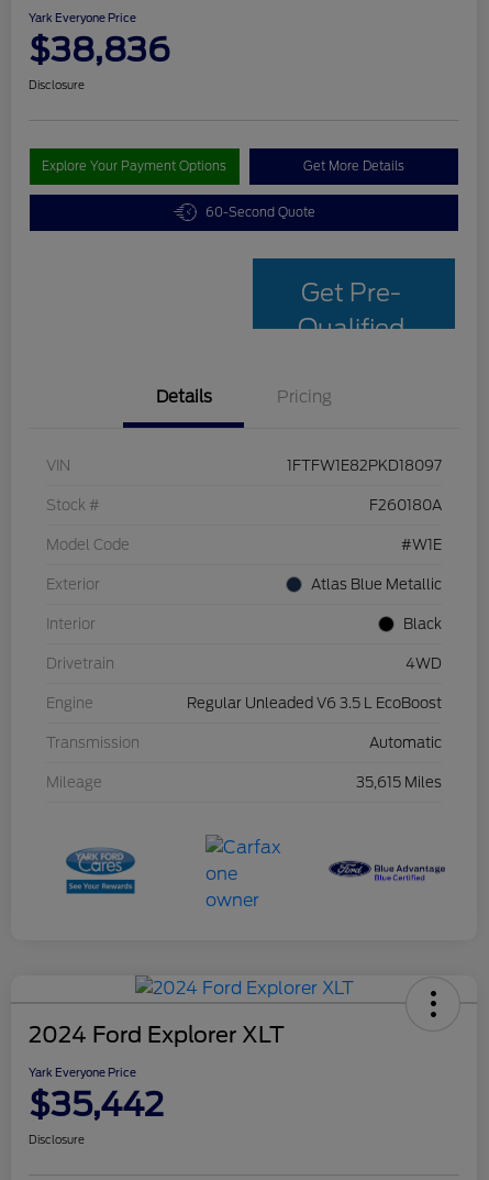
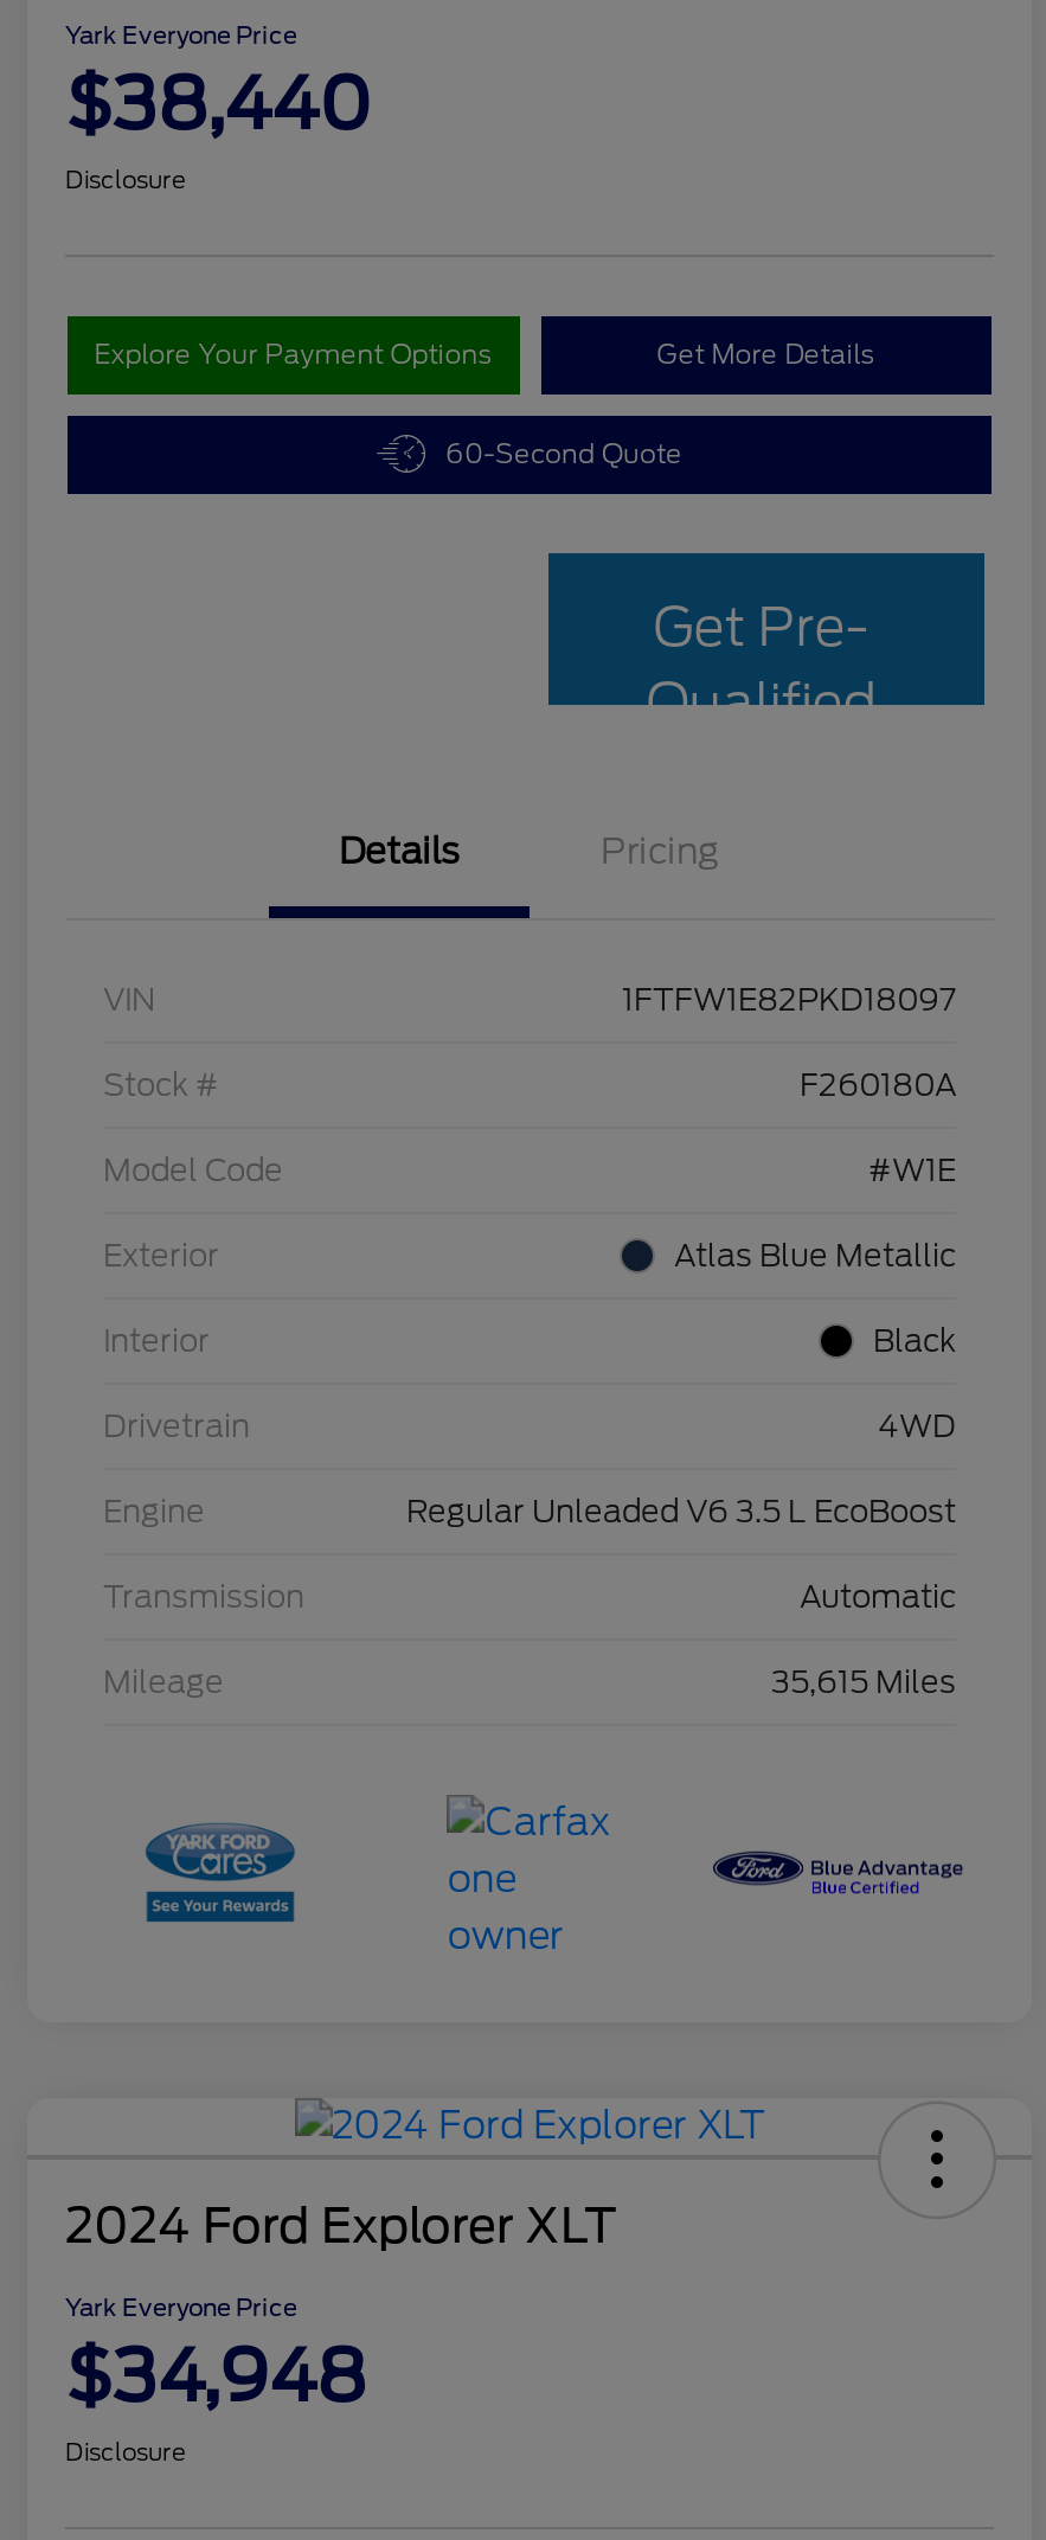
[29,29,170,69] $38,836 -> [65,60,371,145] $38,440
[29,1084,164,1124] $35,442 -> [65,2332,366,2418] $34,948

